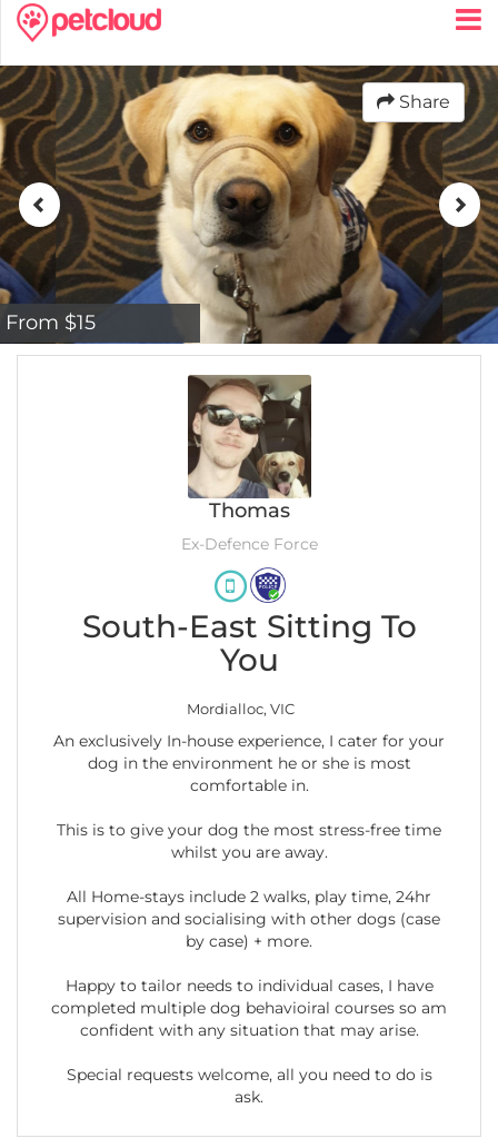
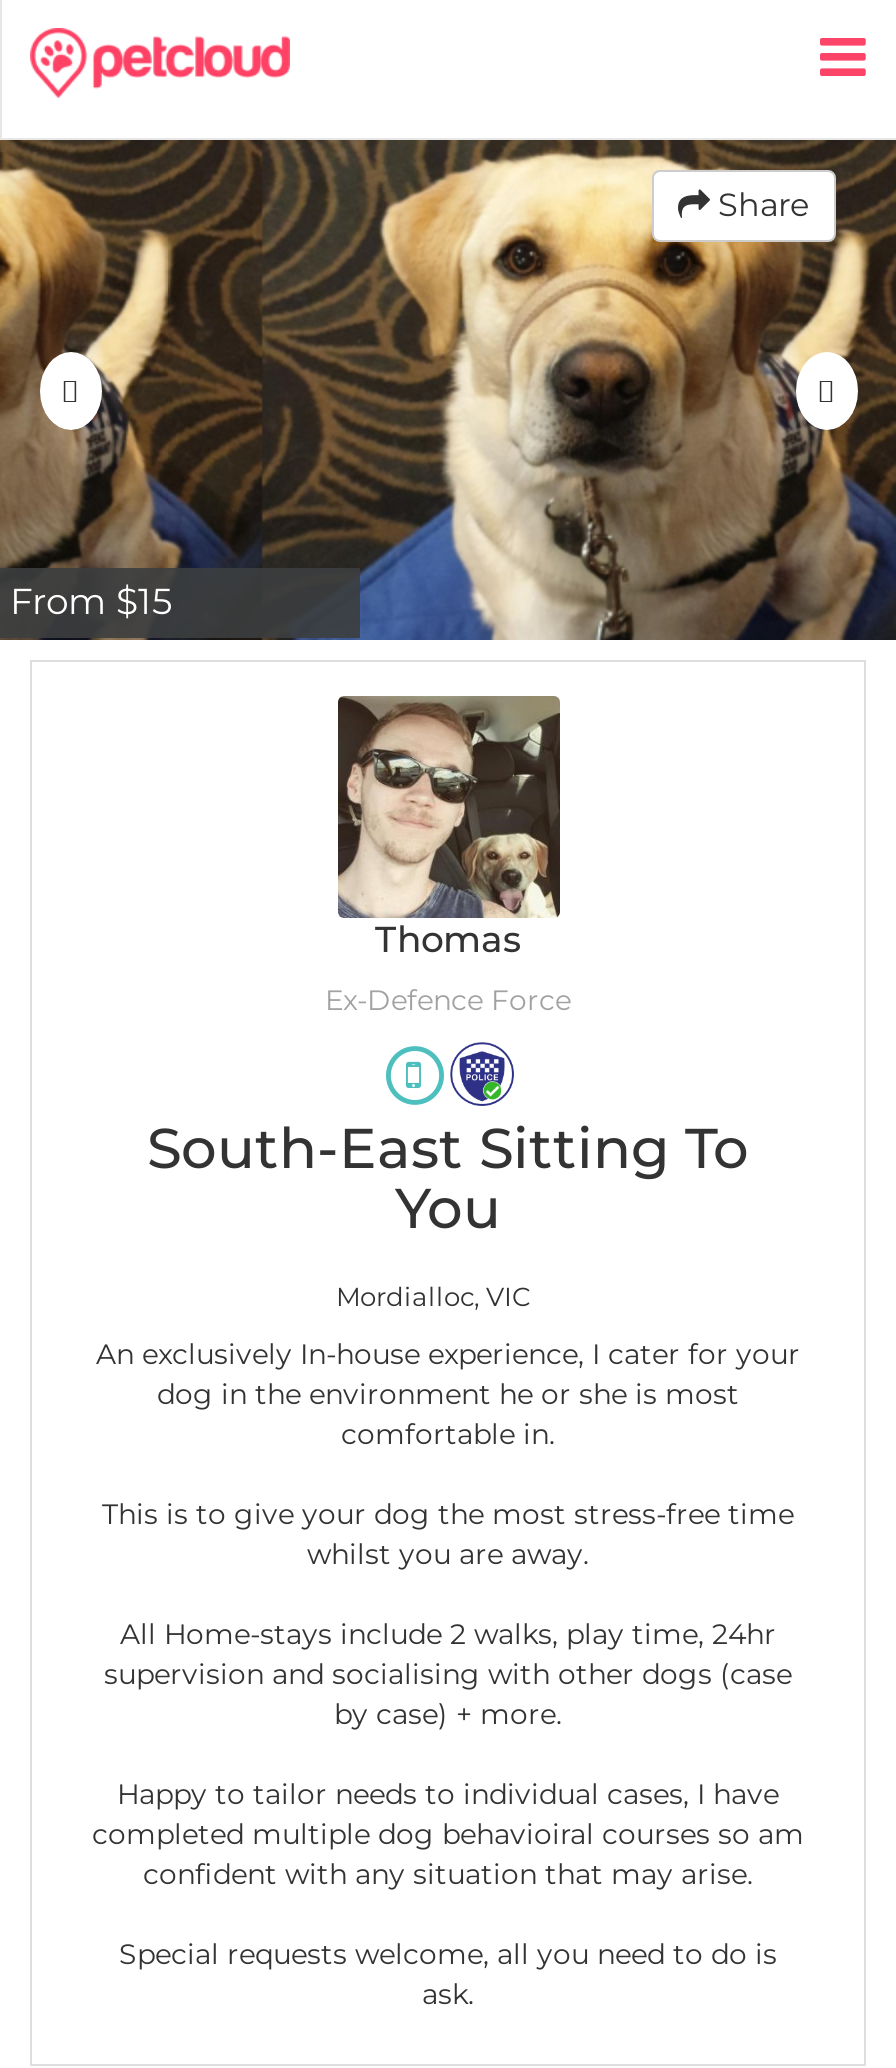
[3,66,495,345] [image] -> [6,140,890,642] [image]

